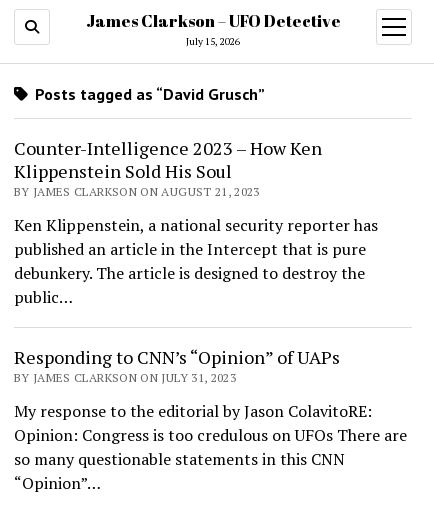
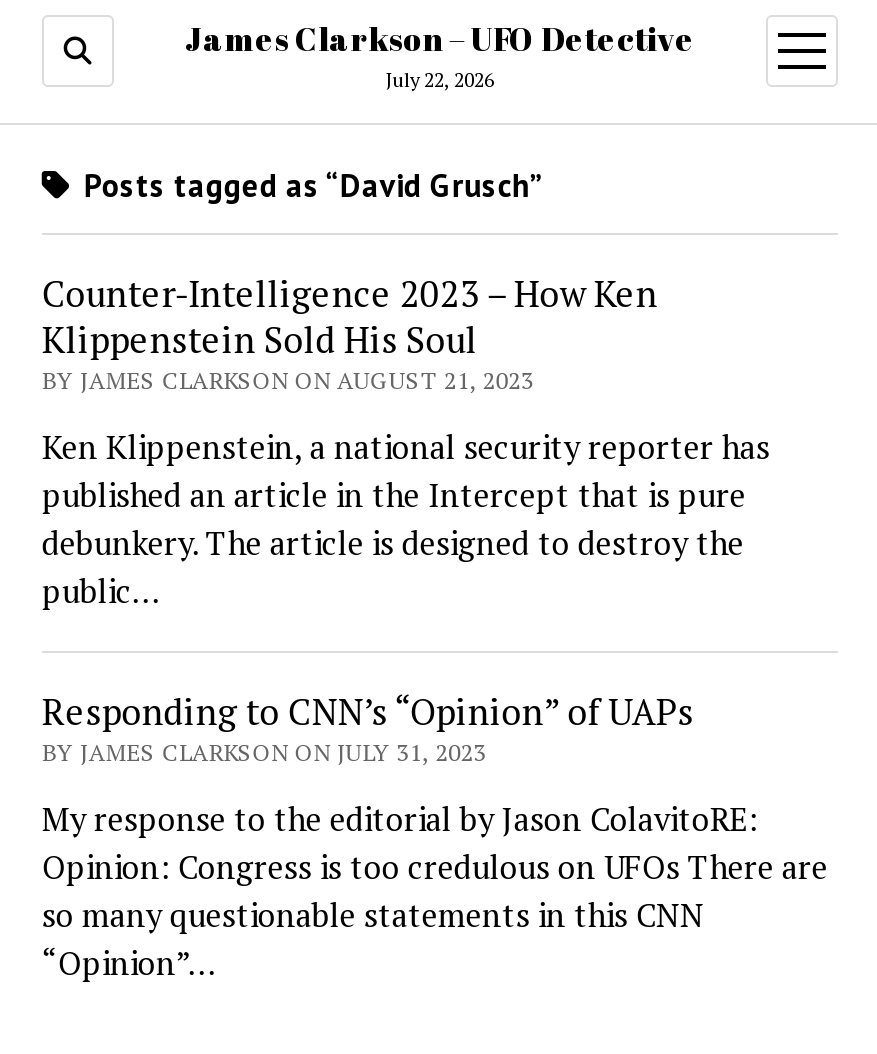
[186,35,240,48] July 15, 2026 -> [386,67,494,93] July 22, 2026

